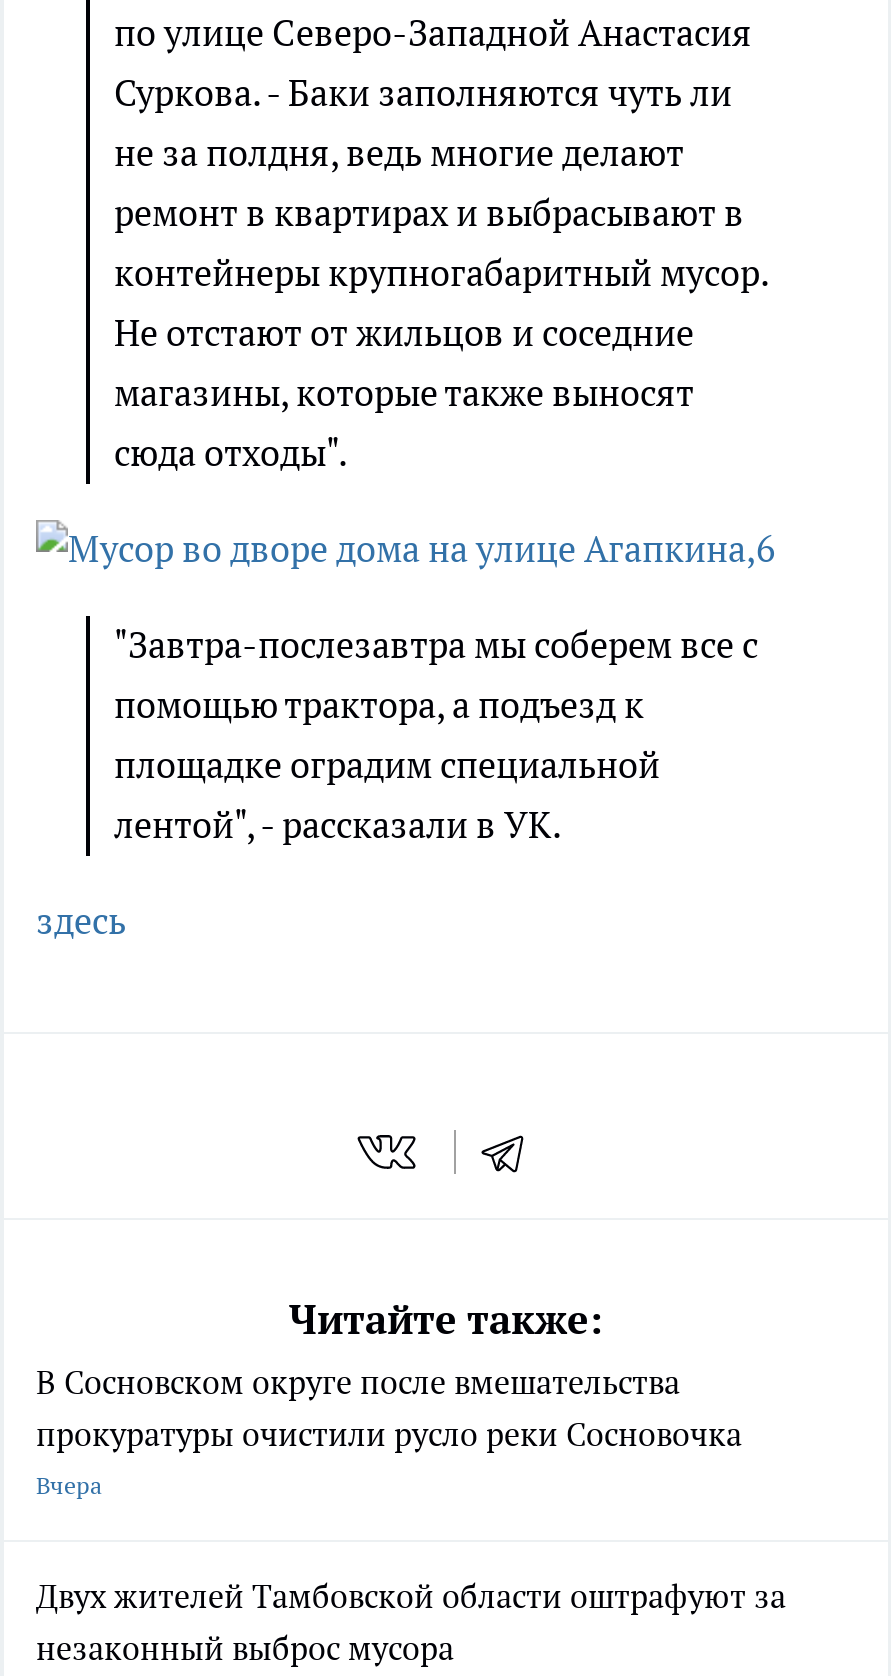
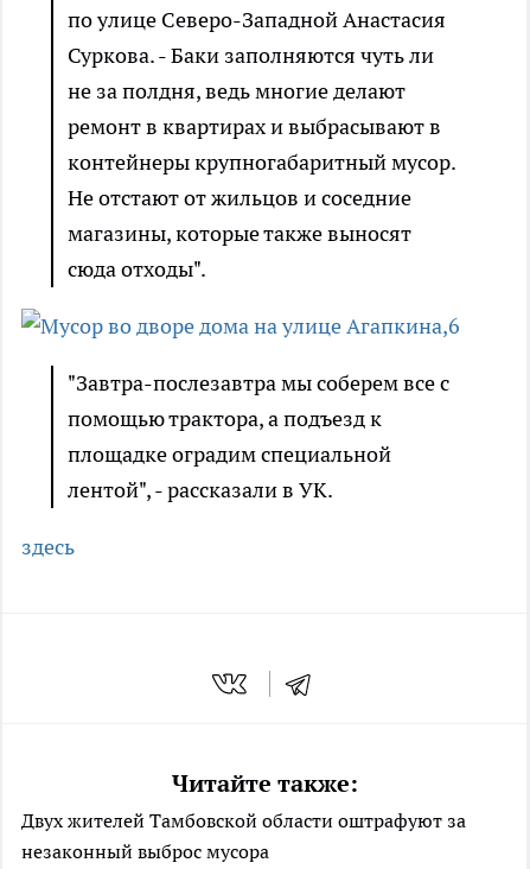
[36,1361,742,1499] В Сосновском округе после вмешательства | прокуратуры очистили русло реки Сосновочка | Вчера -> none

